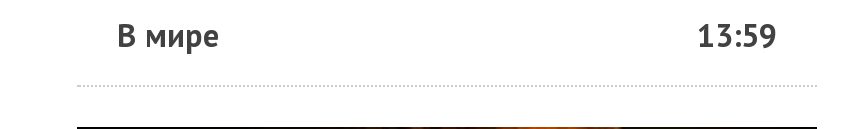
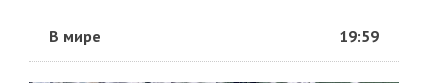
[697,14,777,54] 13:59 -> [339,25,379,45] 19:59

